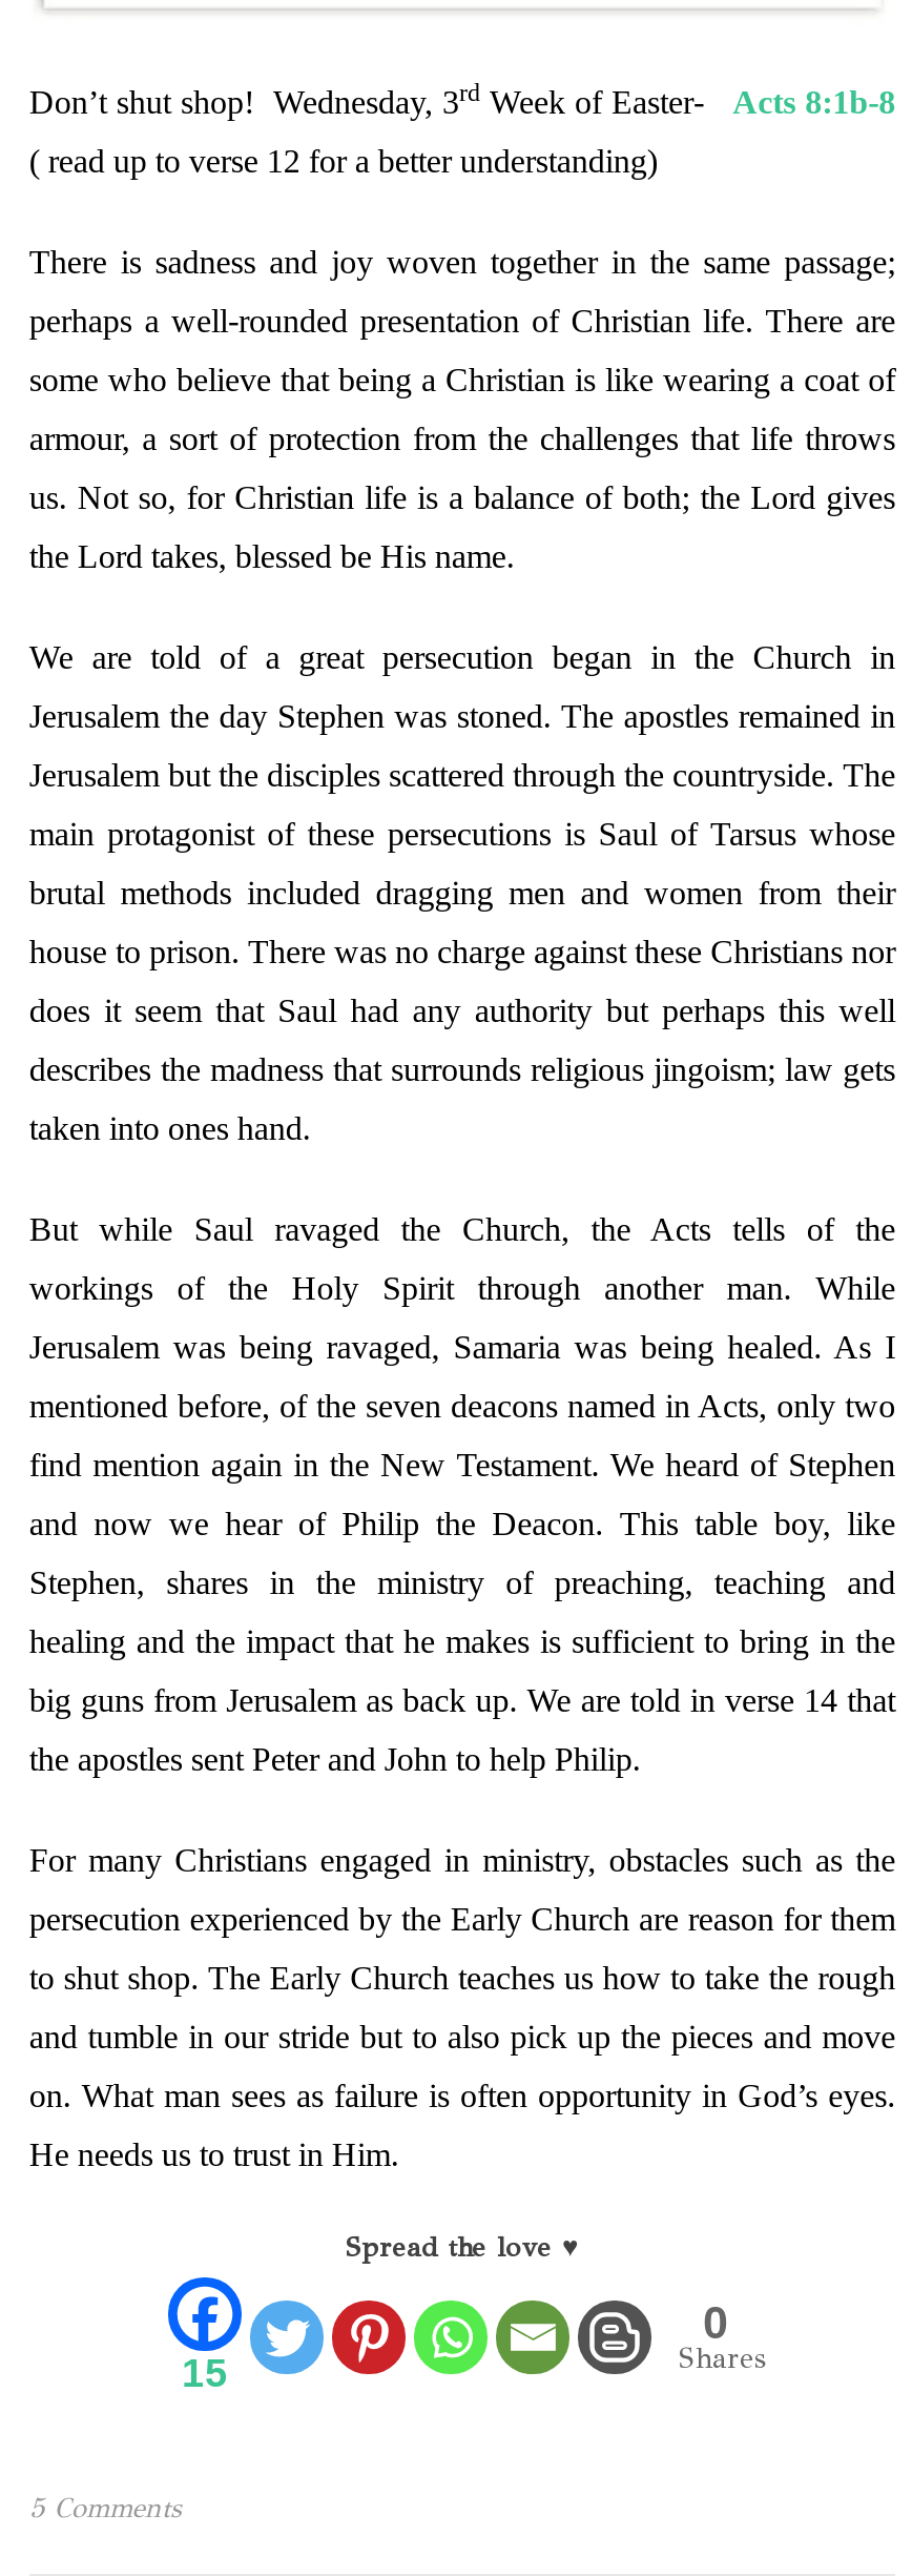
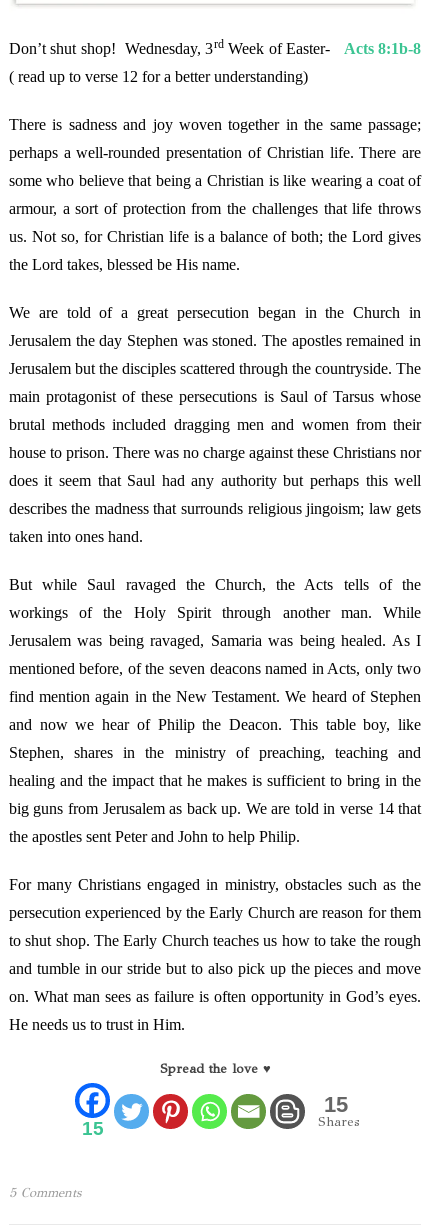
[703,2297,728,2349] 0 -> [323,1092,347,1117] 15

